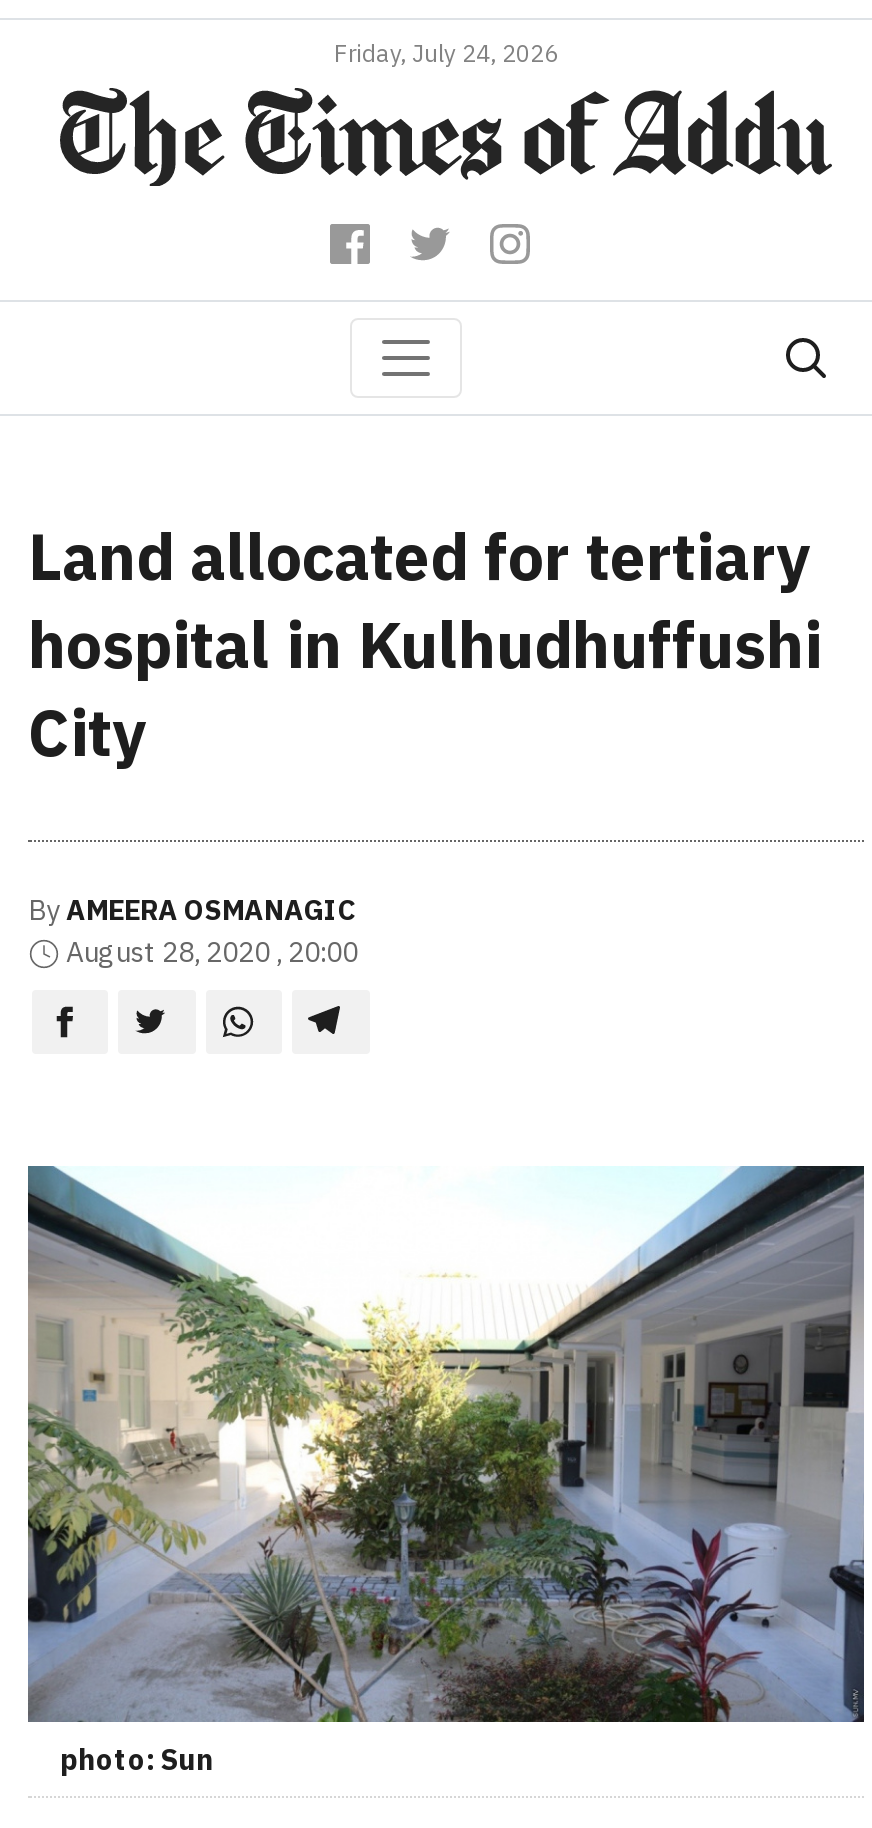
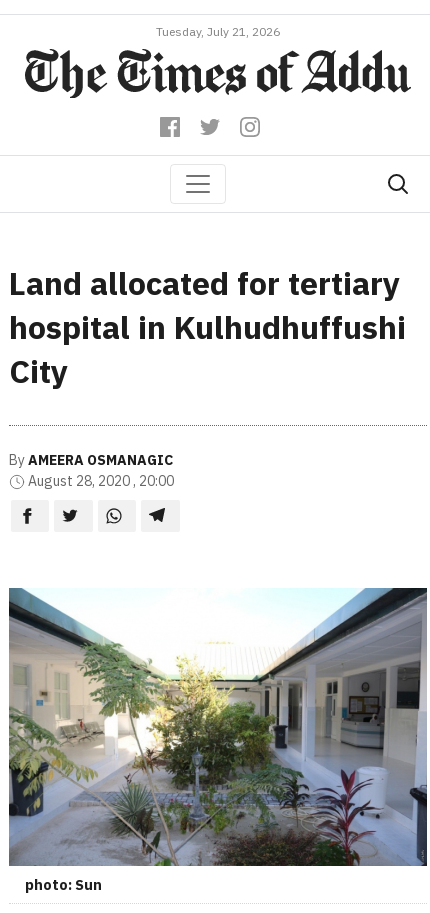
[334,38,558,68] Friday, July 24, 2026 -> [156,24,280,39] Tuesday, July 21, 2026

